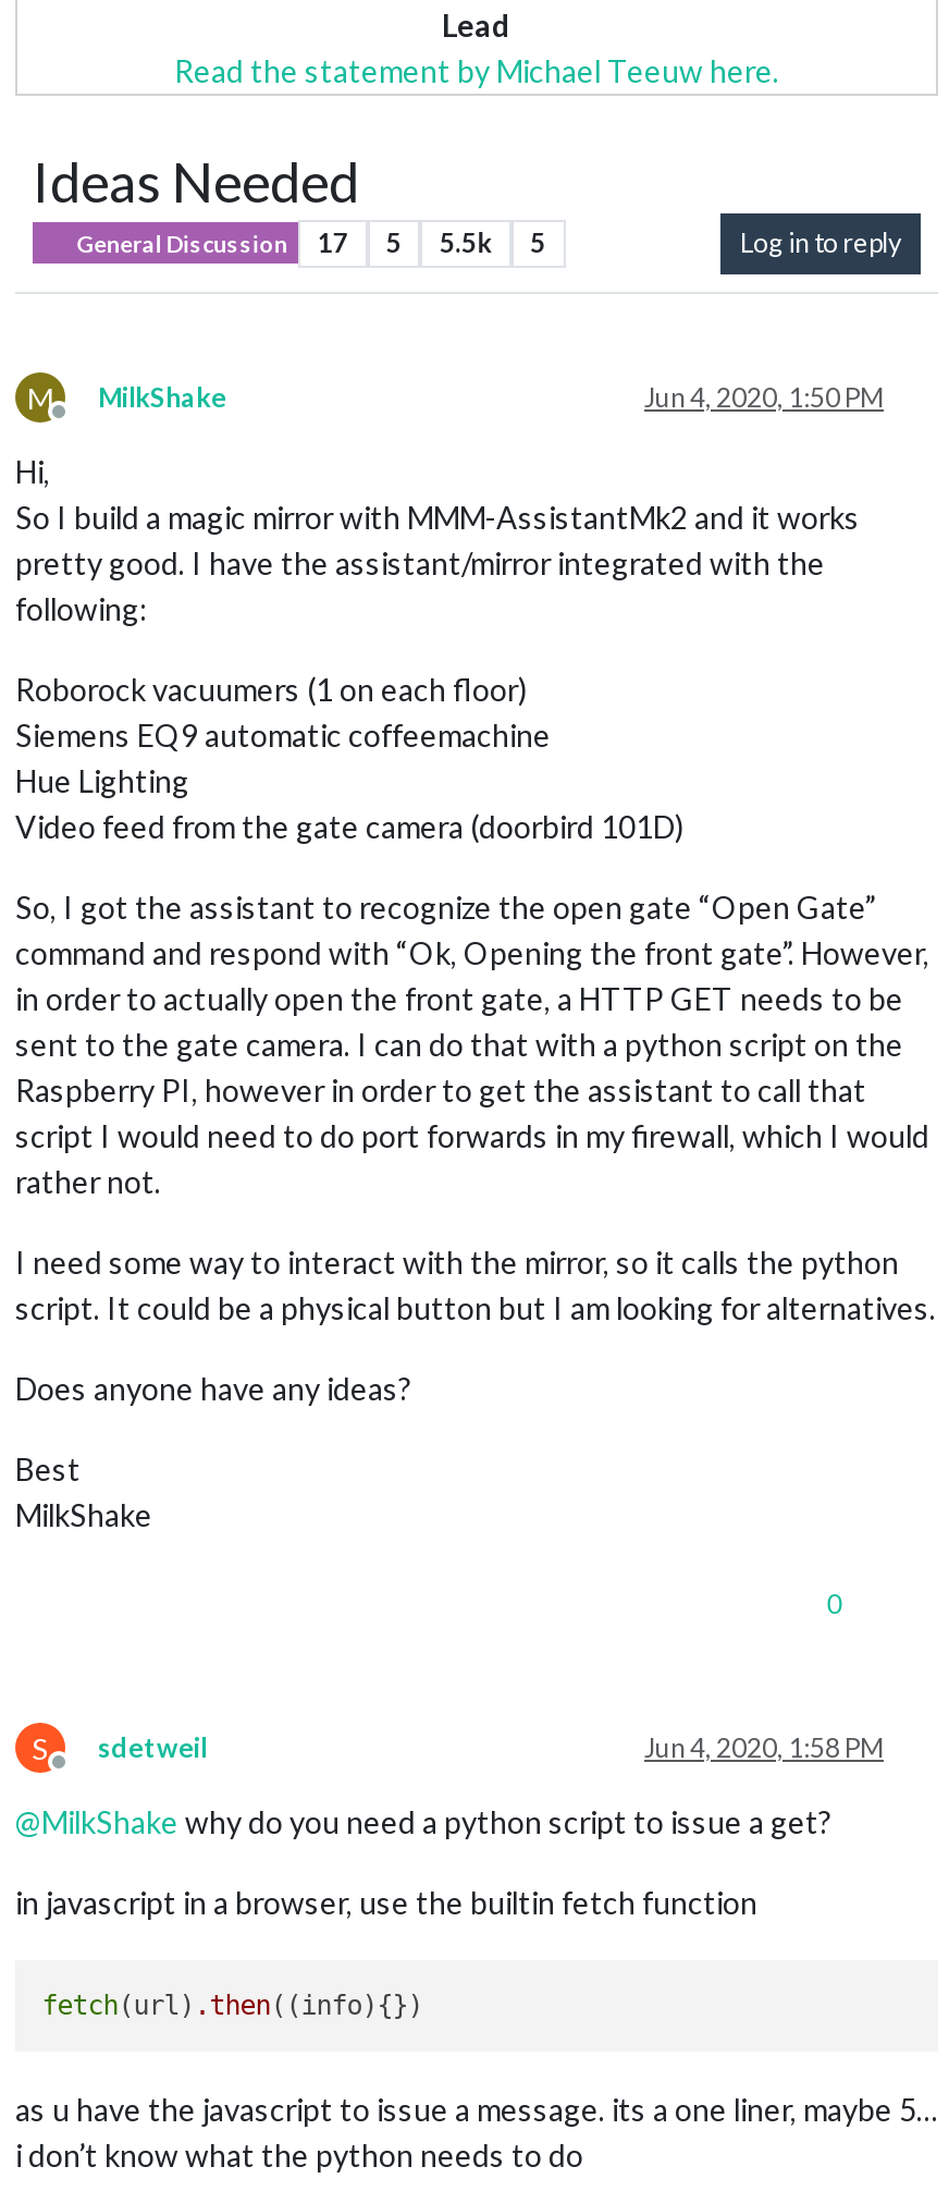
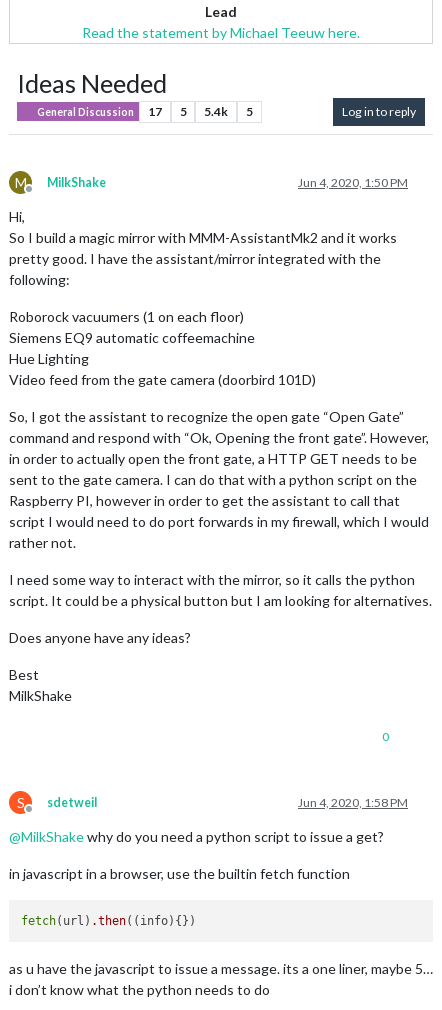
[72,226,546,259] General Discussion 17 5 5.5k 5 -> [35,104,253,119] General Discussion 17 5 5.4k 5

